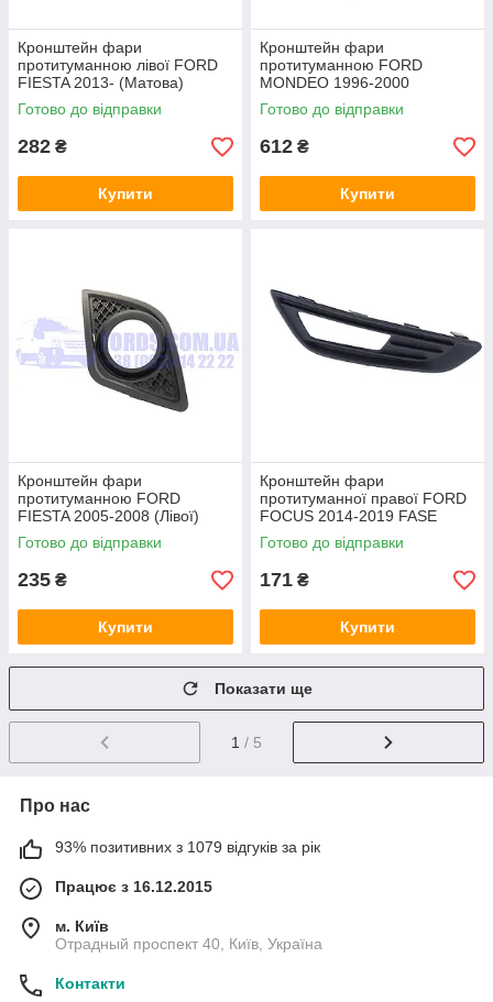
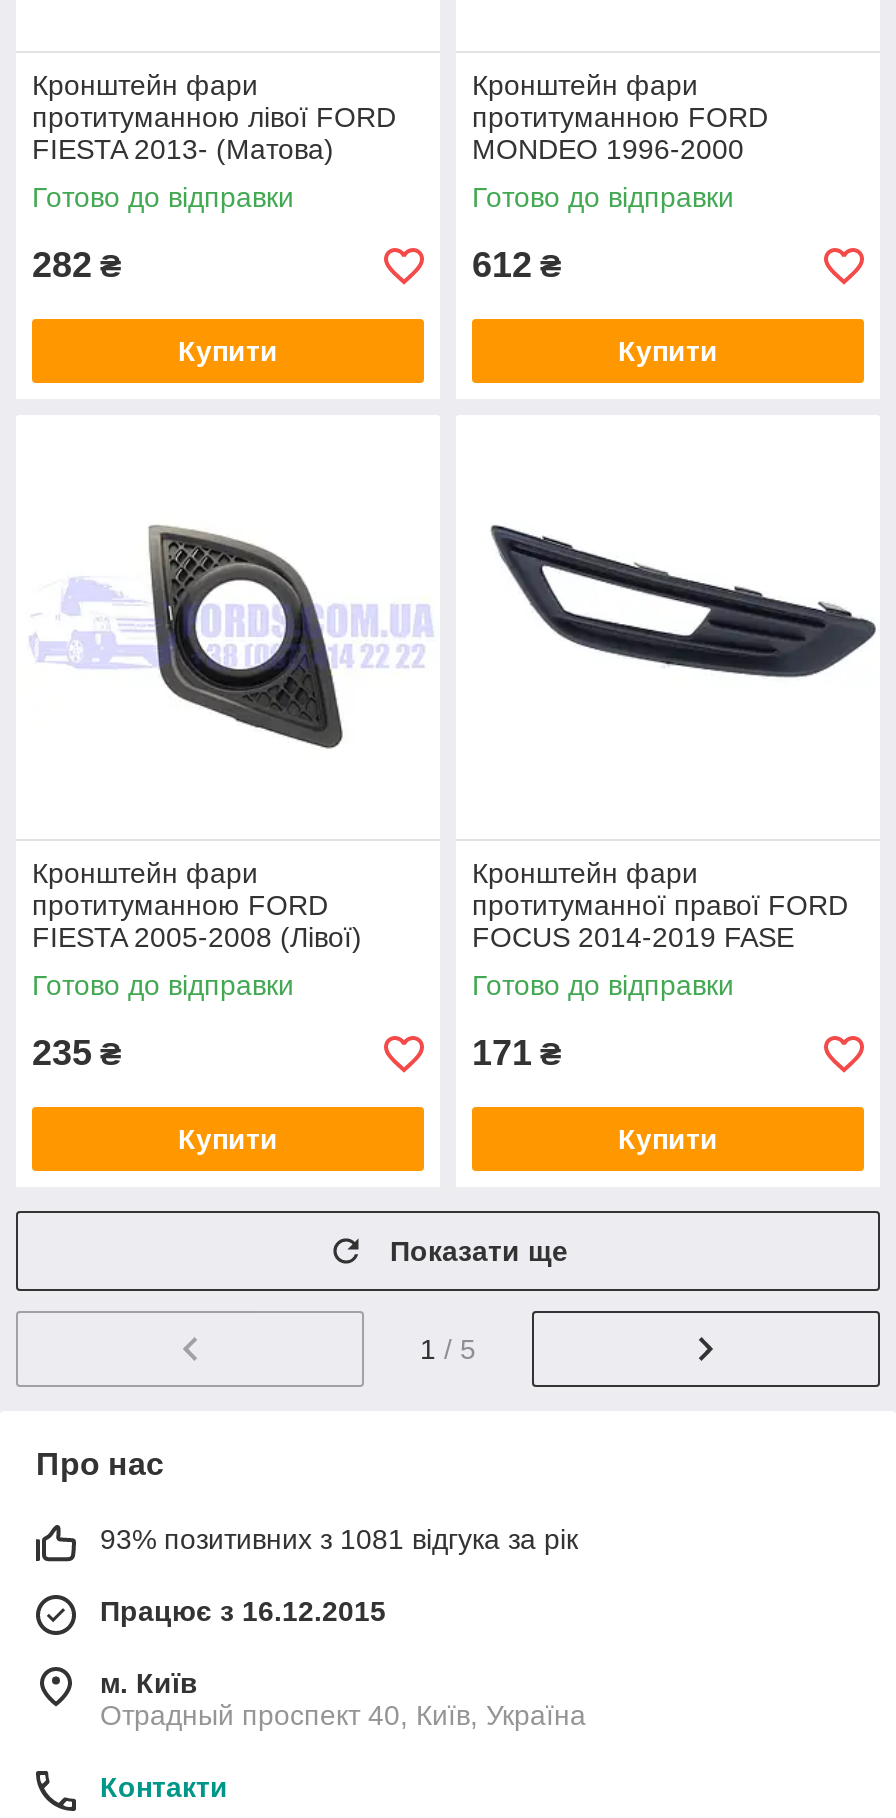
[55,838,320,856] 93% позитивних з 1079 відгуків за рік -> [100,1523,578,1555] 93% позитивних з 1081 відгука за рік

